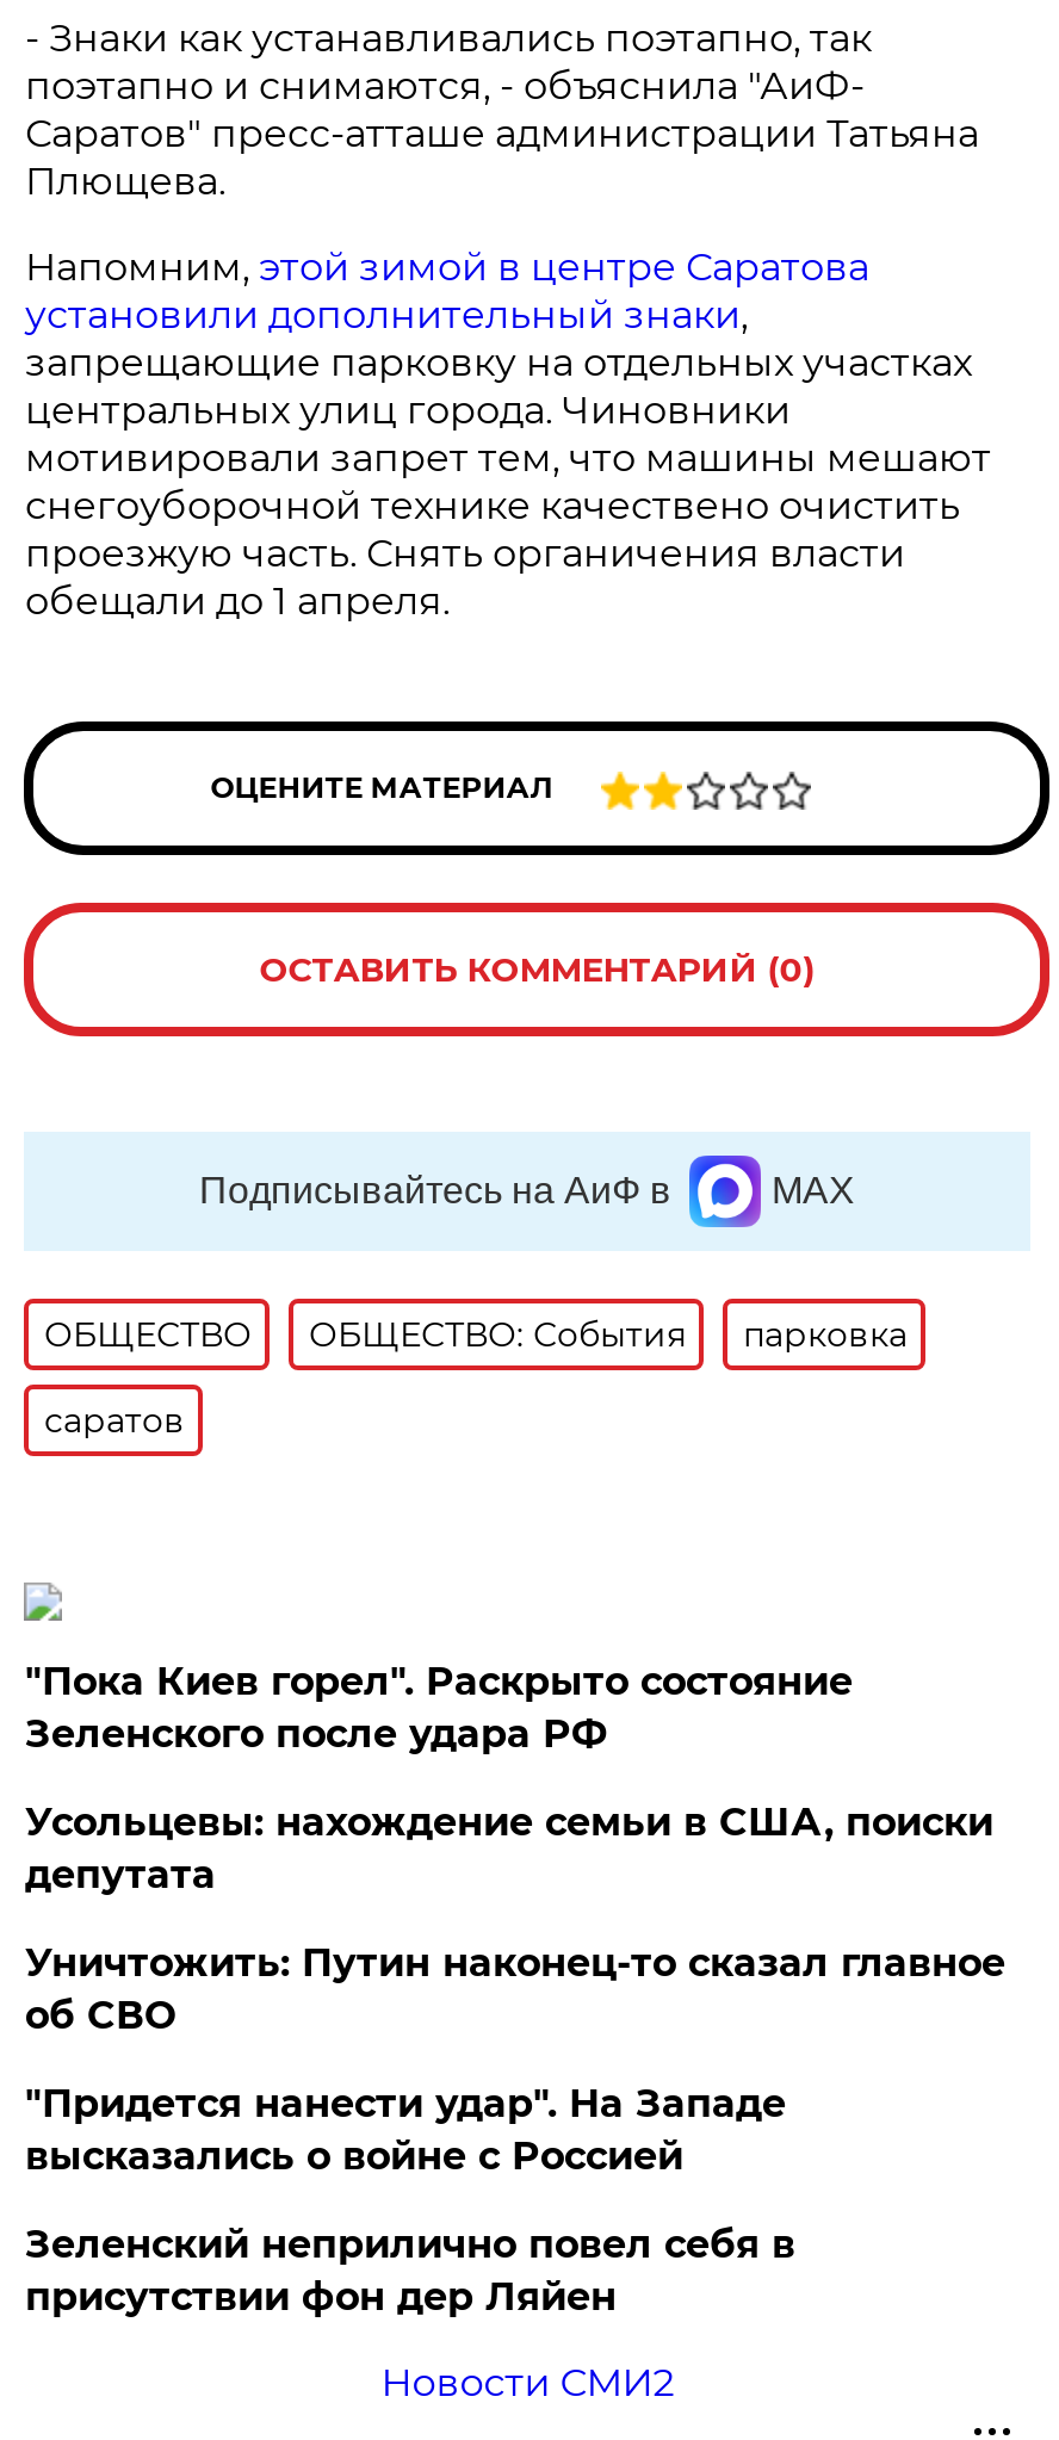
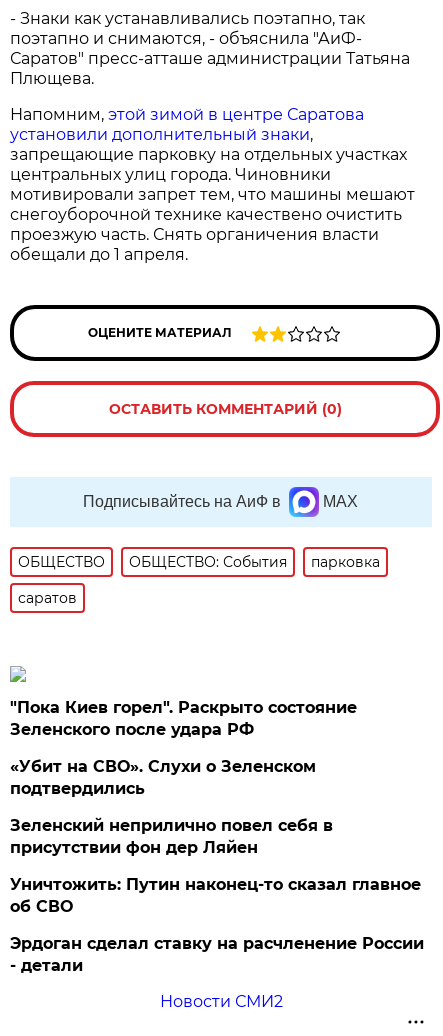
[25,1799,993,2179] Усольцевы: нахождение семьи в США, поиски | депутата | "Придется нанести удар". На Западе | высказались о войне с Россией -> [10,757,316,798] «Убит на СВО». Слухи о Зеленском | подтвердились
moved [25,1940,1005,2038] -> [10,875,421,916]: Уничтожить: Путин наконец-то сказал главное | об СВО
moved [25,2222,795,2319] -> [10,816,333,857]: Зеленский неприлично повел cебя в | присутствии фон дер Ляйен
none -> [10,934,424,975] Эрдоган сделал ставку на расчленение России | - детали

